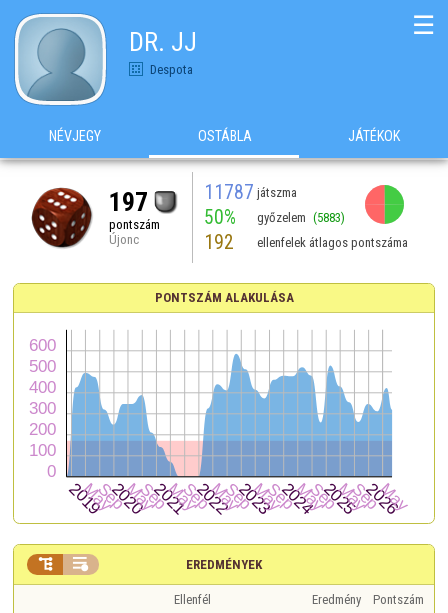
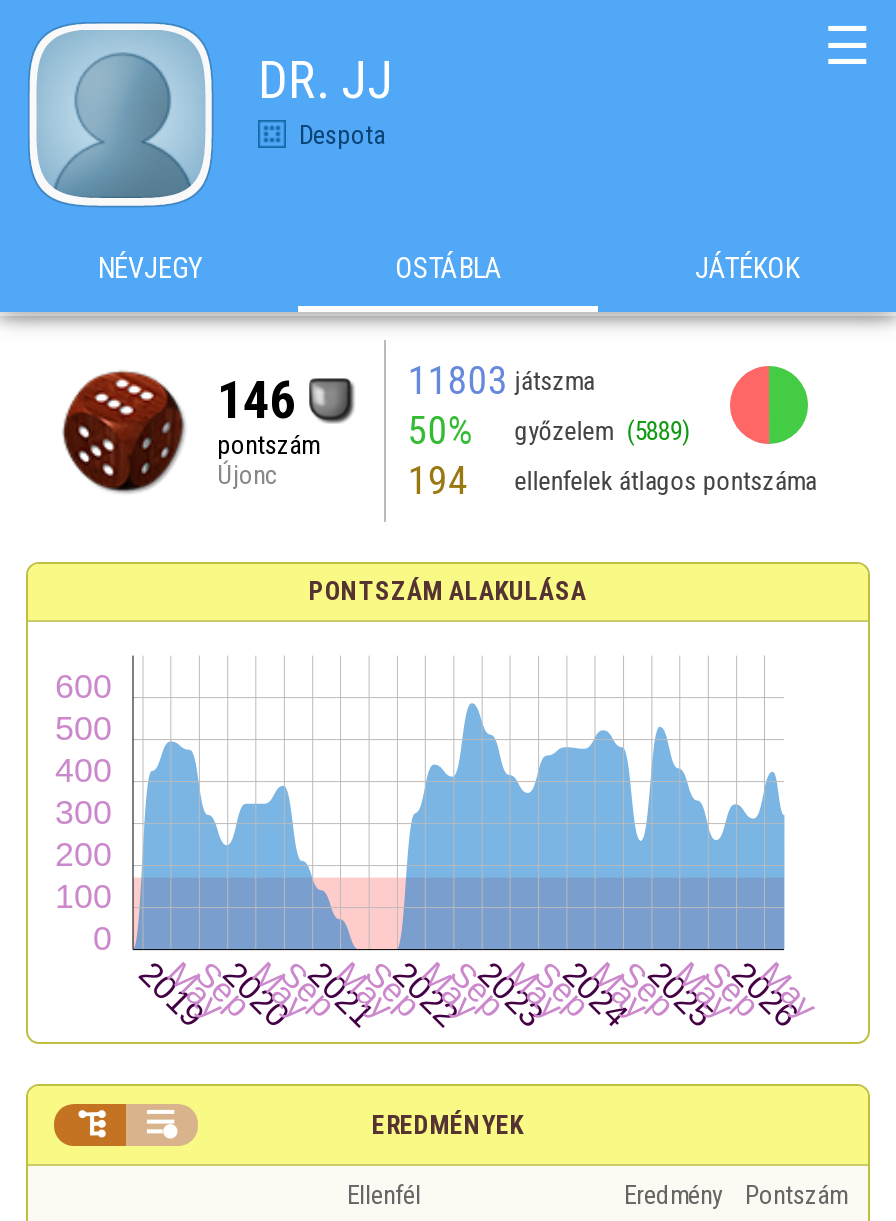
[204,180,297,203] 11787 játszma -> [408,357,594,403] 11803 játszma
[108,186,147,216] 197 -> [217,369,295,429] 146
[204,205,345,228] 50% győzelem (5883) -> [408,407,690,453] 50% győzelem (5889)
[204,230,408,253] 192 ellenfelek átlagos pontszáma -> [408,457,816,503] 194 ellenfelek átlagos pontszáma

